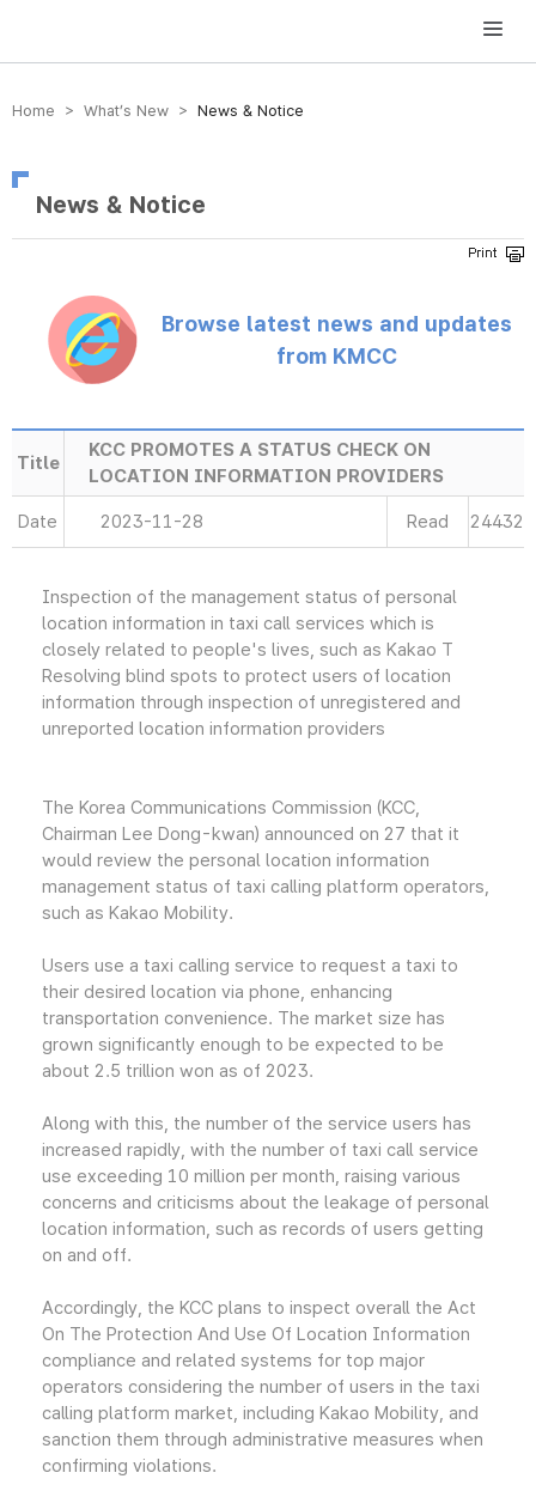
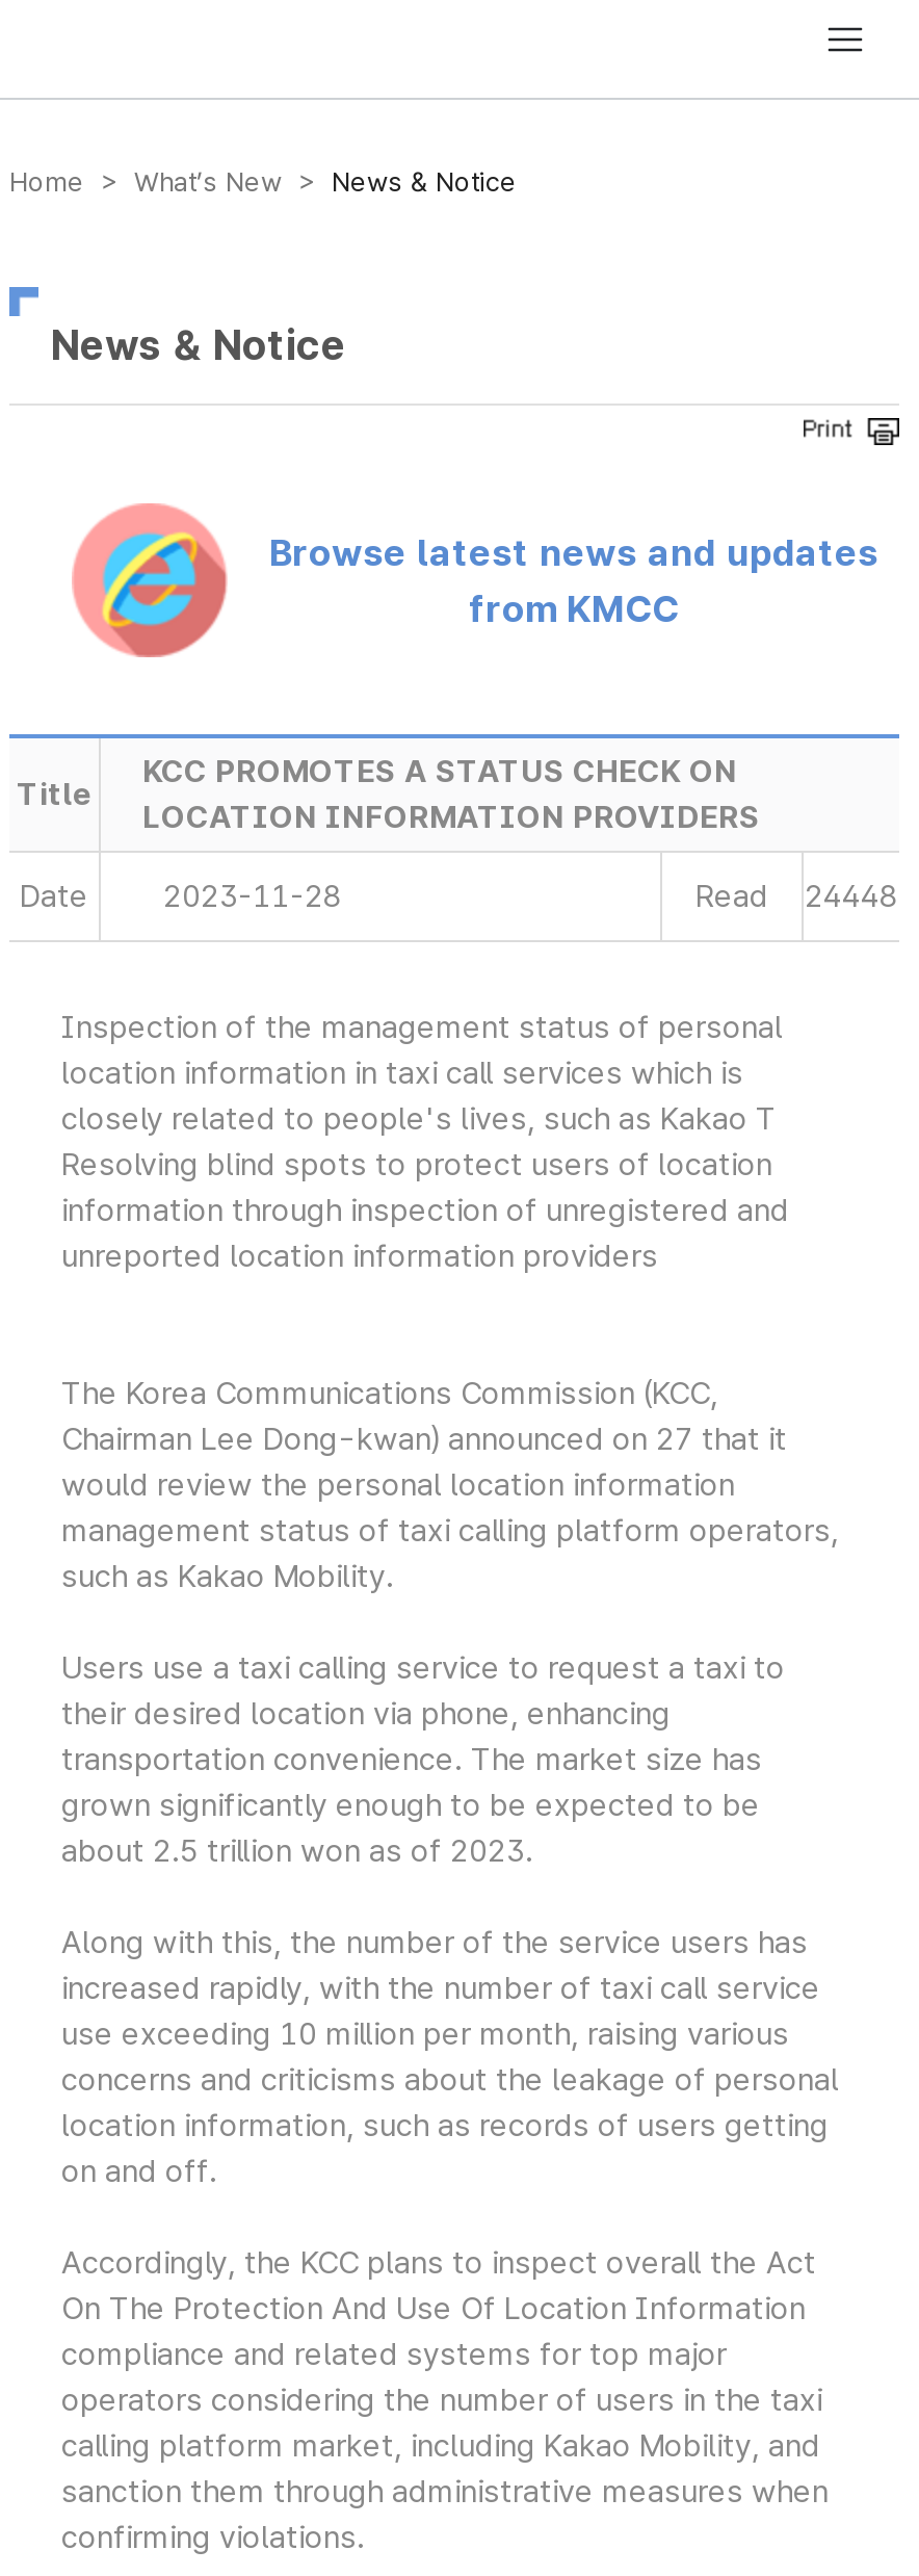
[407,511,523,532] Read 24432 -> [695,878,898,915] Read 24448

